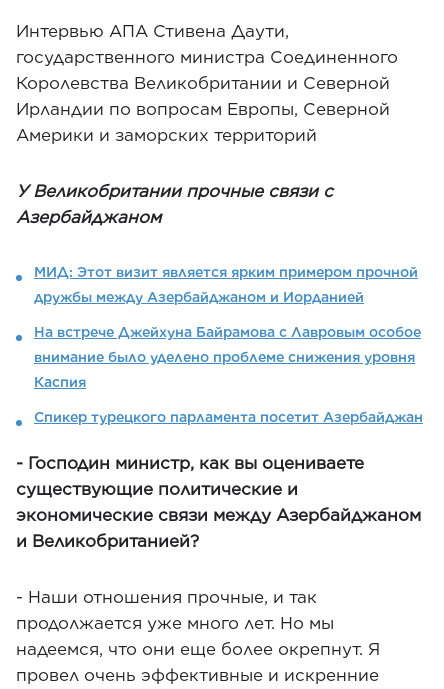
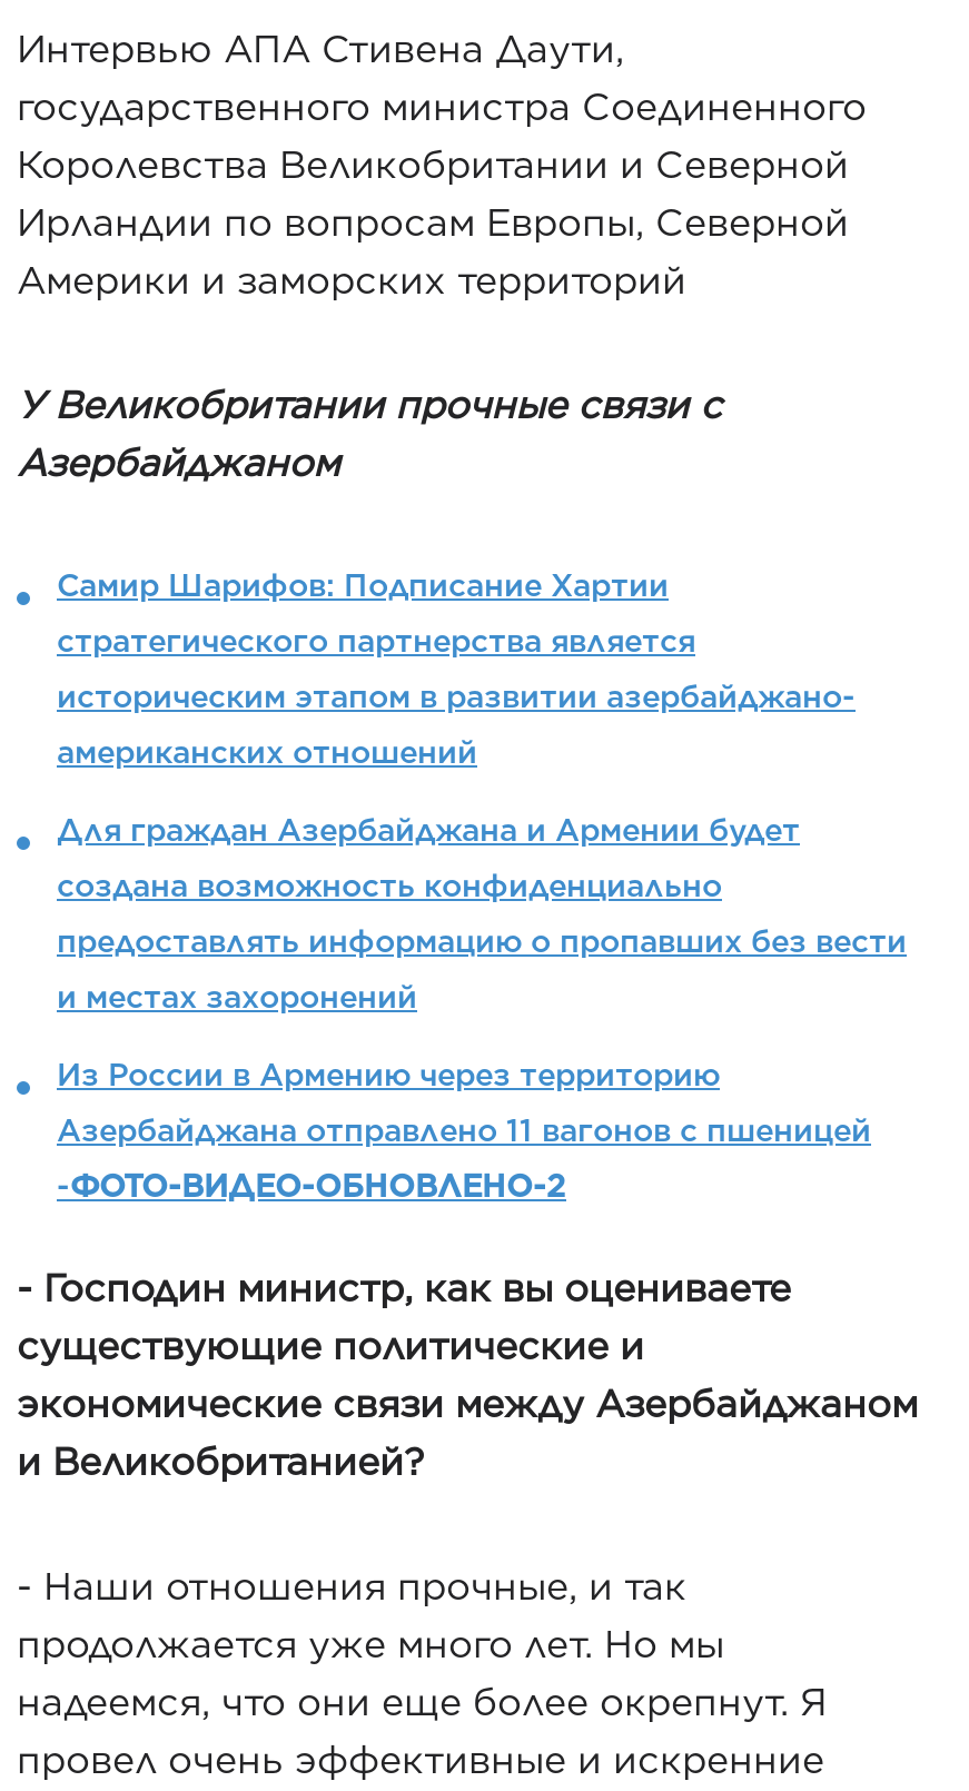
[34,264,423,425] МИД: Этот визит является ярким примером прочной | дружбы между Азербайджаном и Иорданией | На встрече Джейхуна Байрамова с Лавровым особое | внимание было уделено проблеме снижения уровня | Каспия | Спикер турецкого парламента посетит Азербайджан -> [57,568,907,1204] Самир Шарифов: Подписание Хартии | стратегического партнерства является | историческим этапом в развитии азербайджано- | американских отношений | Для граждан Азербайджана и Армении будет | создана возможность конфиденциально | предоставлять информацию о пропавших без вести | и местах захоронений | Из России в Армению через территорию | Азербайджана отправлено 11 вагонов с пшеницей | -ФОТО-ВИДЕО-ОБНОВЛЕНО-2

